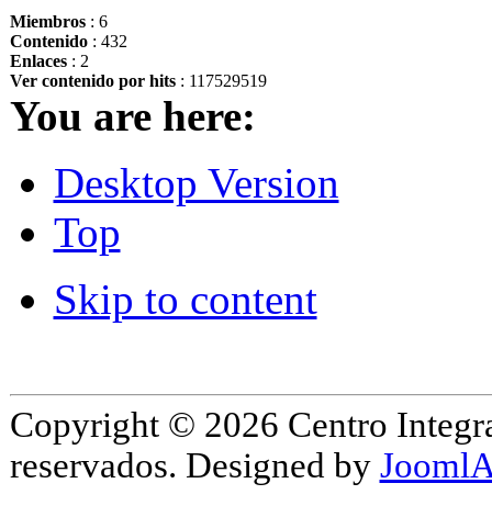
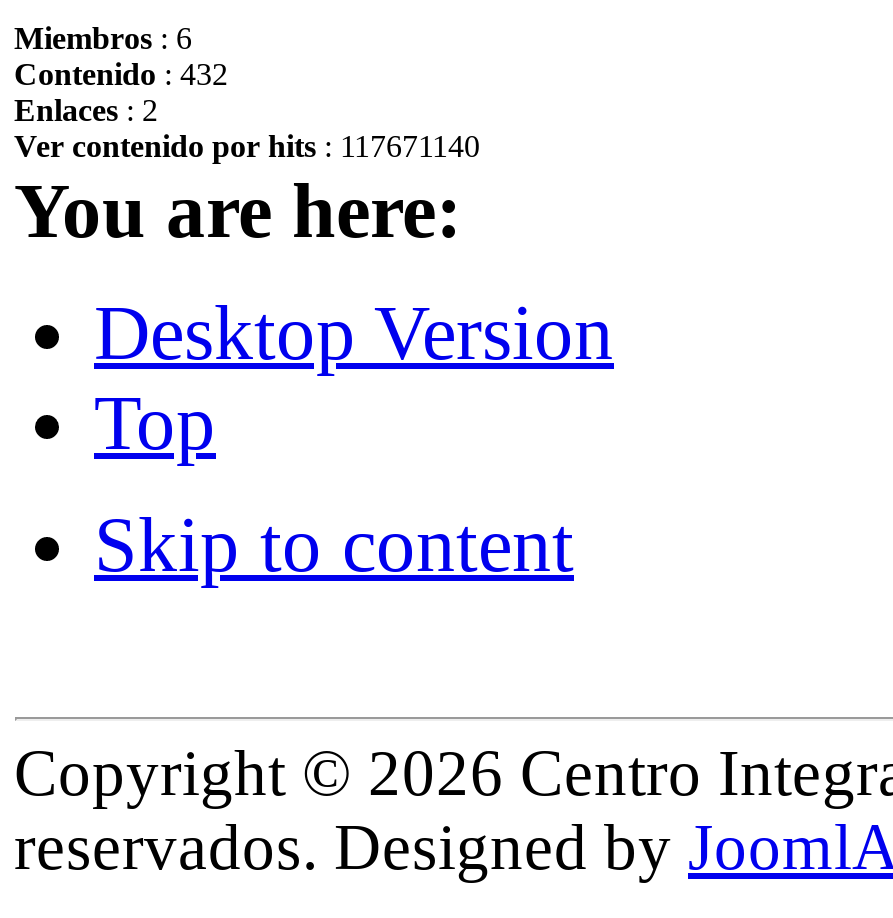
[9,71,266,90] Ver contenido por hits: 117529519 -> [14,128,480,162] Ver contenido por hits: 117671140

